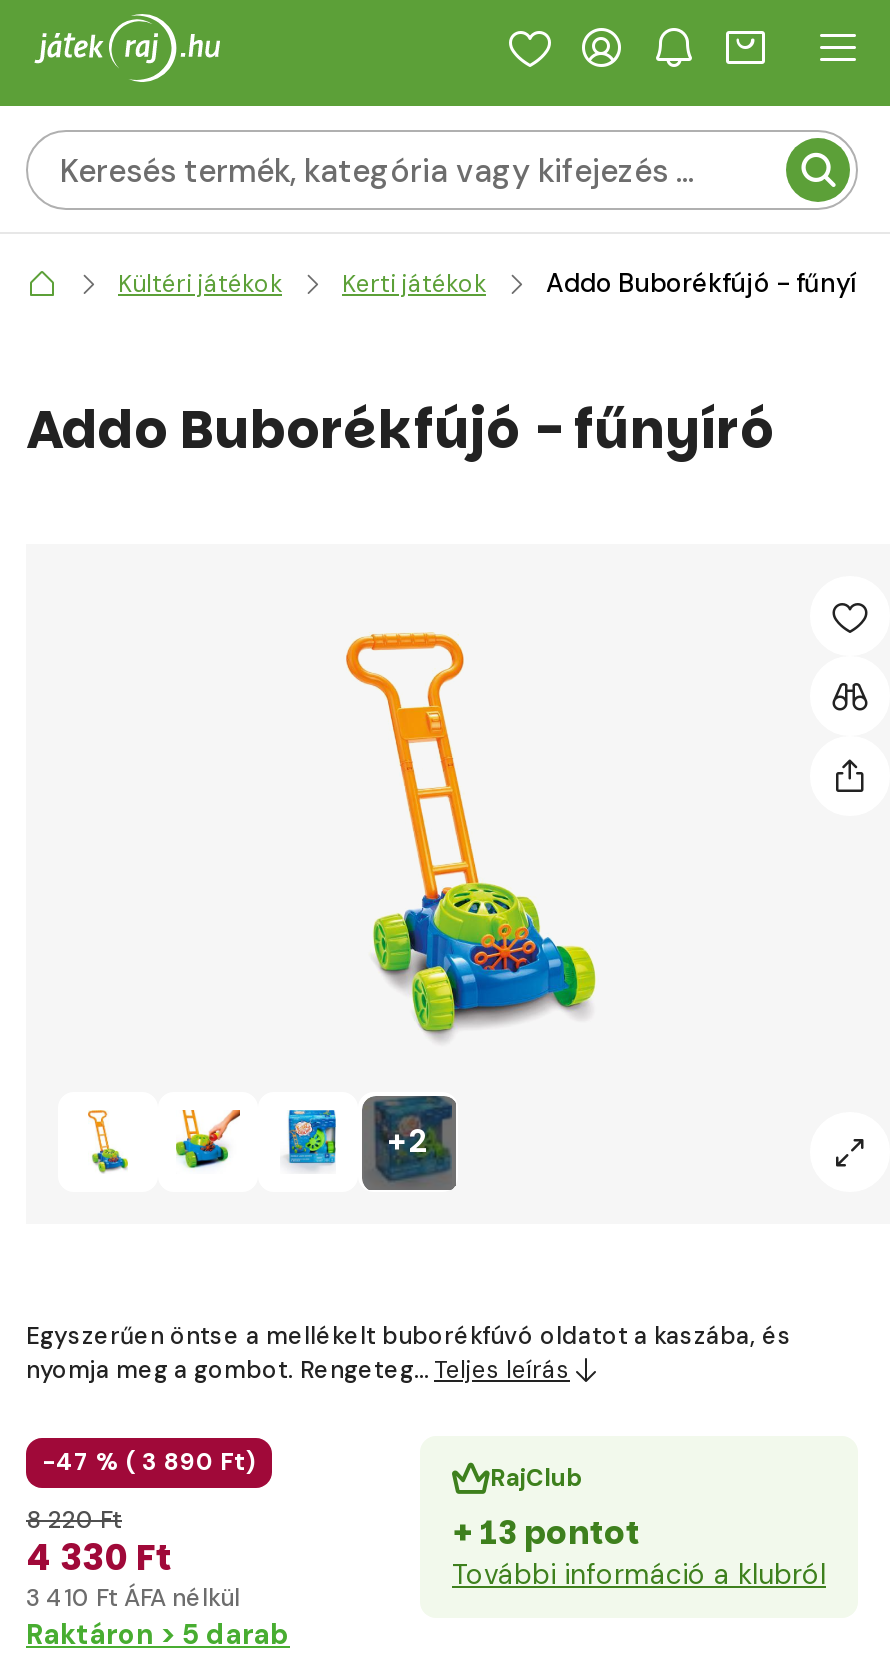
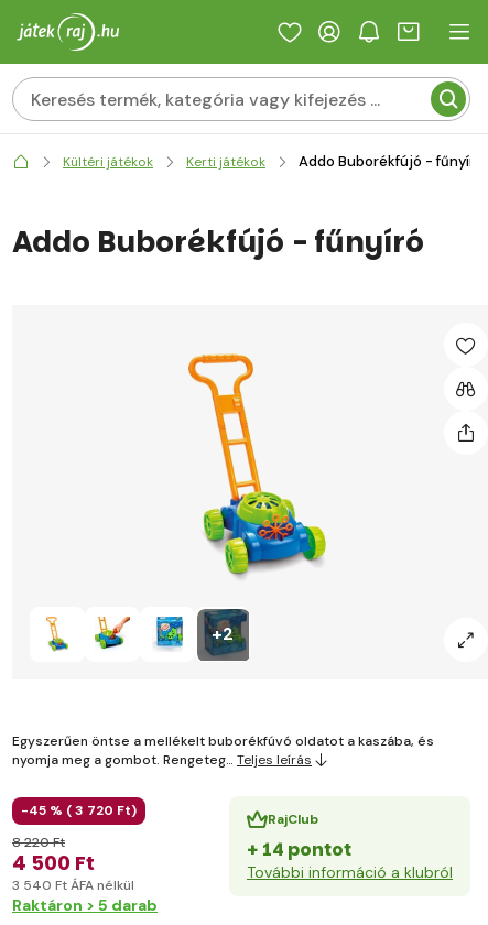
[42,1446,256,1478] -47 % (3 890 Ft) -> [21,801,137,819] -45 % (3 720 Ft)
[452,1510,640,1556] + 13 pontot -> [247,837,351,862] + 14 pontot
[26,1532,172,1582] 4 330 Ft -> [12,849,95,876] 4 500 Ft
[26,1582,240,1614] 3 410 Ft ÁFA nélkül -> [12,876,134,894] 3 540 Ft ÁFA nélkül

